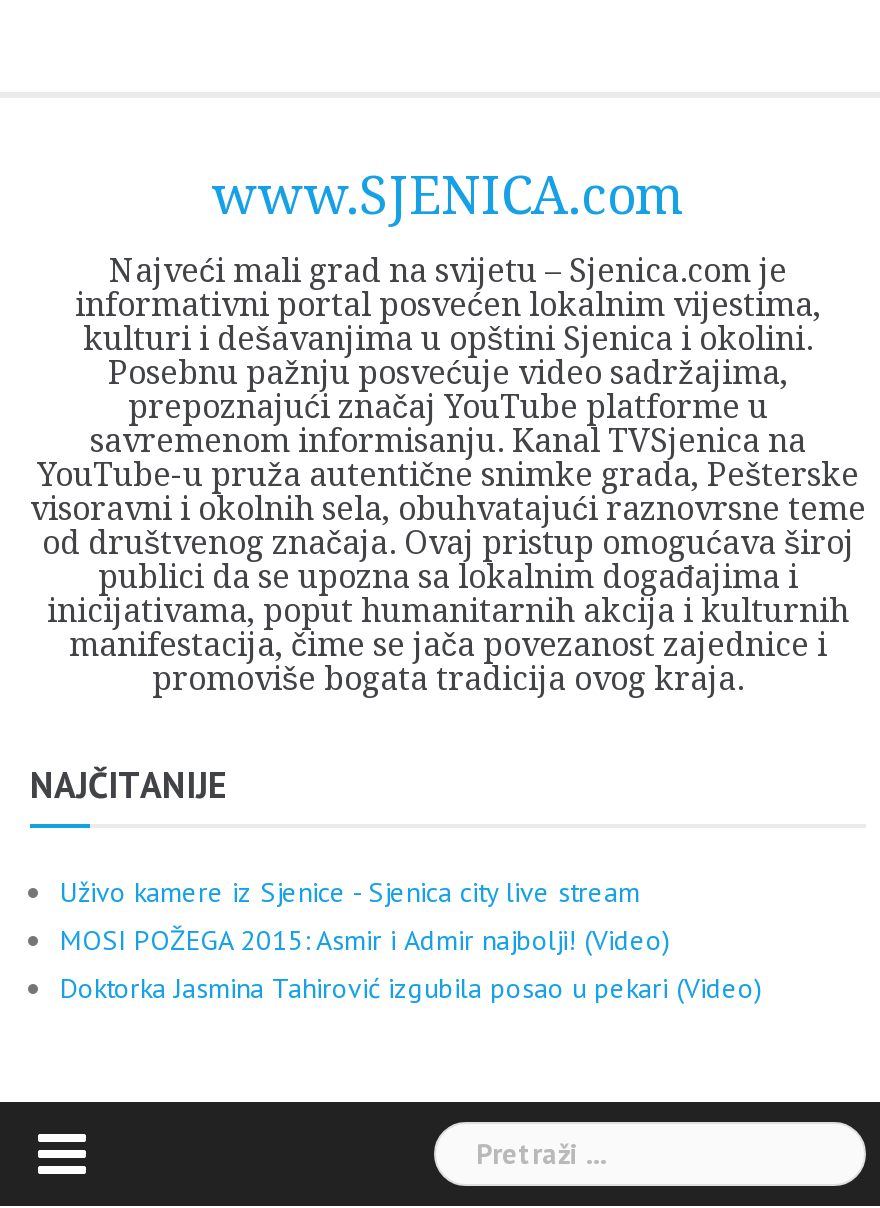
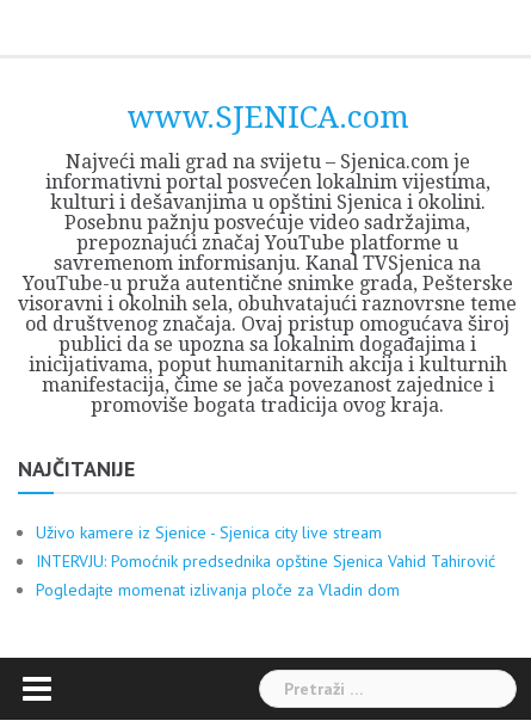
[60,922,762,1006] MOSI POŽEGA 2015: Asmir i Admir najbolji! (Video) | Doktorka Jasmina Tahirović izgubila posao u pekari (Video) -> [36,550,495,600] INTERVJU: Pomoćnik predsednika opštine Sjenica Vahid Tahirović | Pogledajte momenat izlivanja ploče za Vladin dom

